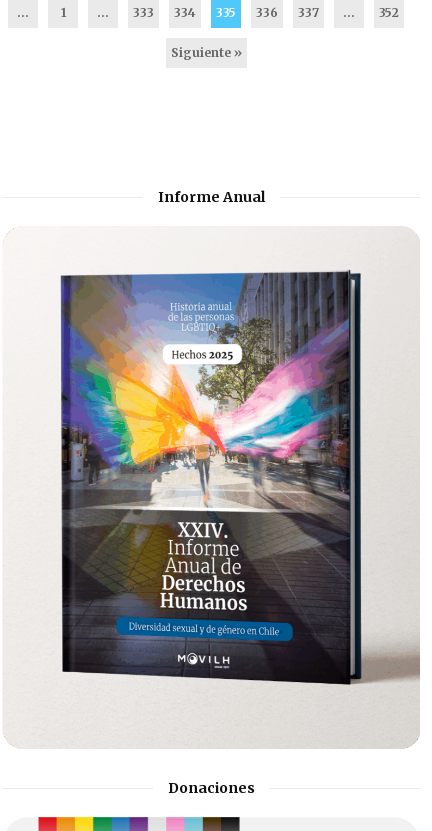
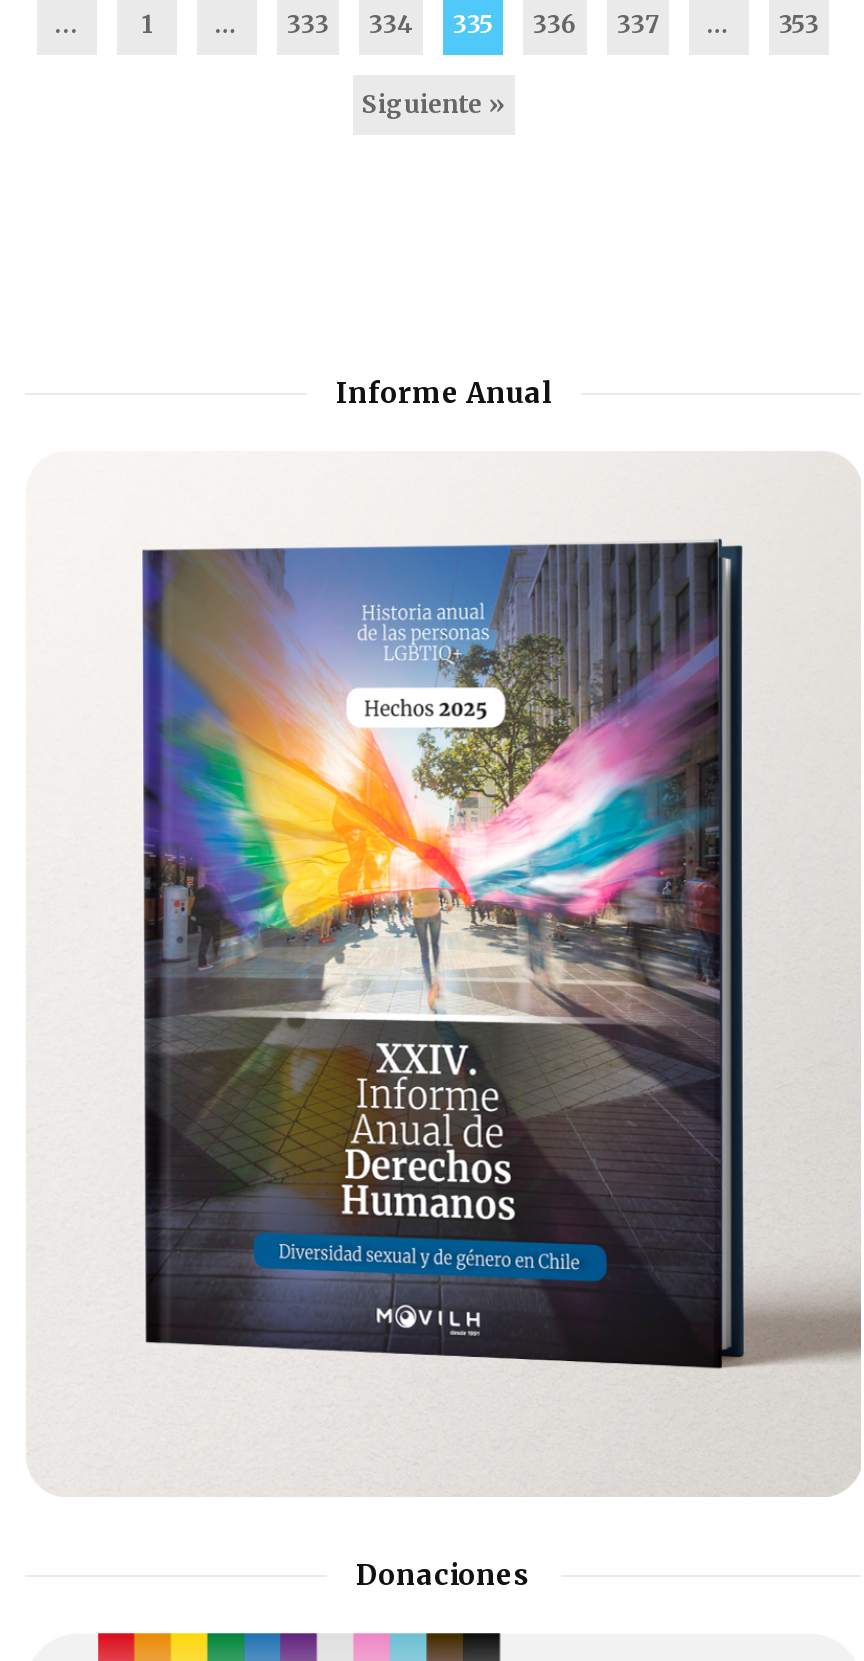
[379,5,399,20] 352 -> [779,9,819,39] 353

